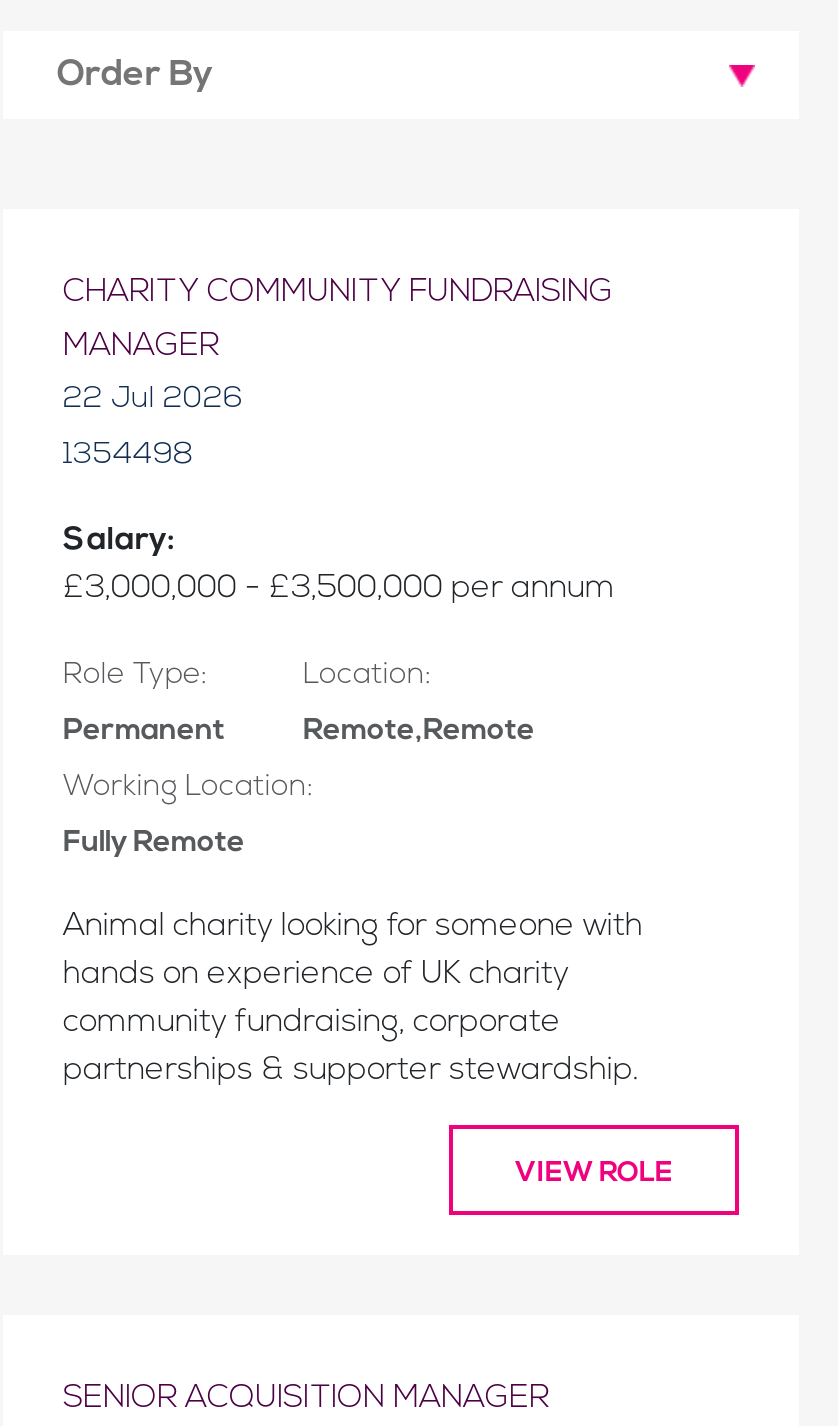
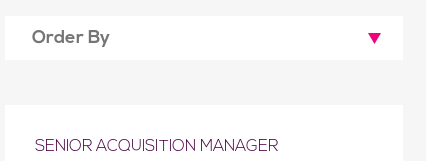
[63,277,615,747] CHARITY COMMUNITY FUNDRAISING | MANAGER | 22 Jul 2026 | 1354498 | Salary: | £3,000,000 - £3,500,000 per annum | Role Type: | Permanent -> none
[63,661,673,1189] Location: | Remote,Remote | Working Location: | Fully Remote | Animal charity looking for someone with | hands on experience of UK charity | community fundraising, corporate | partnerships & supporter stewardship. | VIEW ROLE -> none

